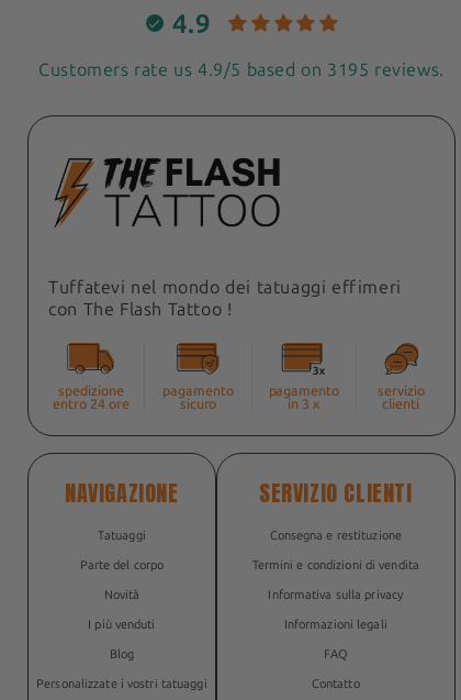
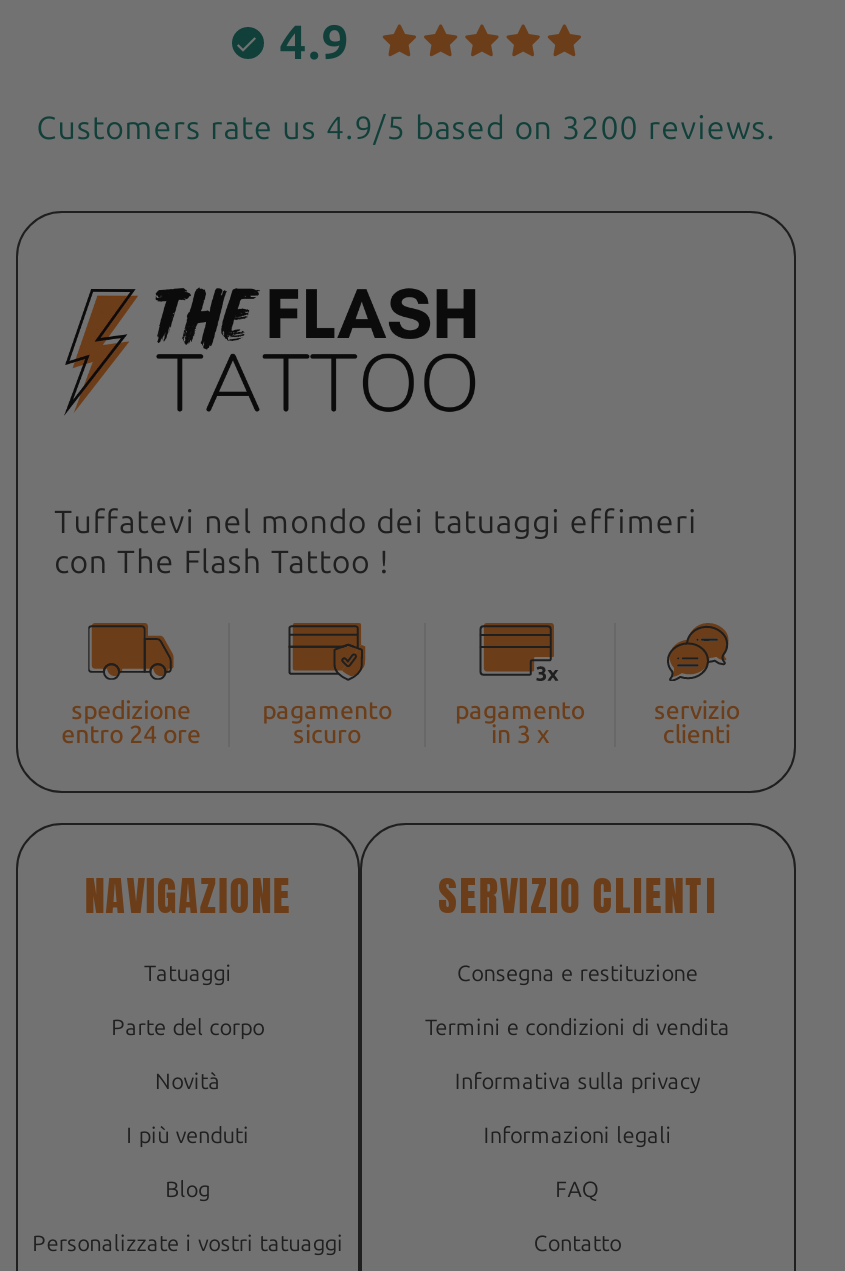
[39,59,444,80] Customers rate us 4.9/5 based on 3195 reviews. -> [36,108,776,146] Customers rate us 4.9/5 based on 3200 reviews.

